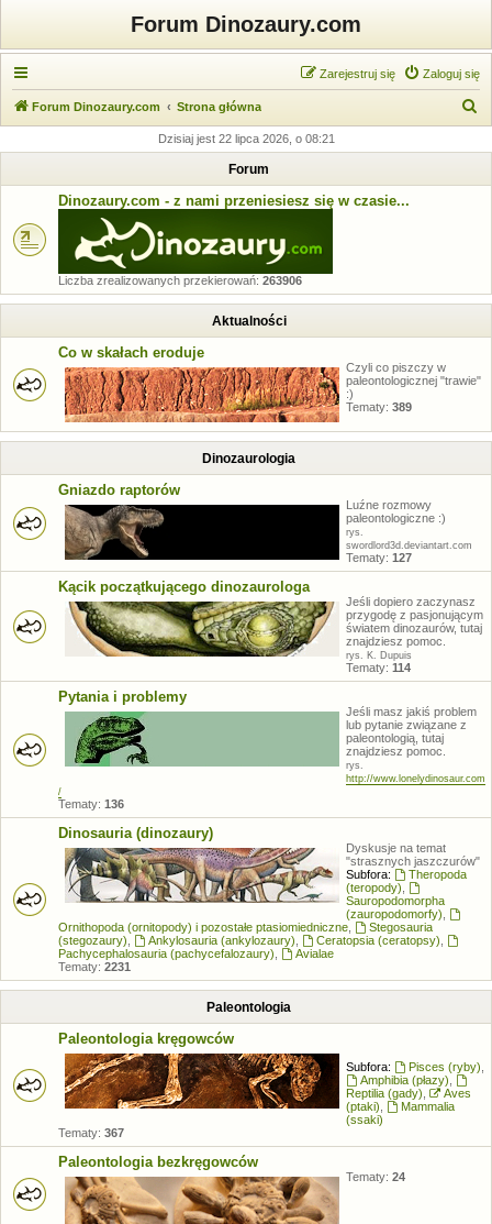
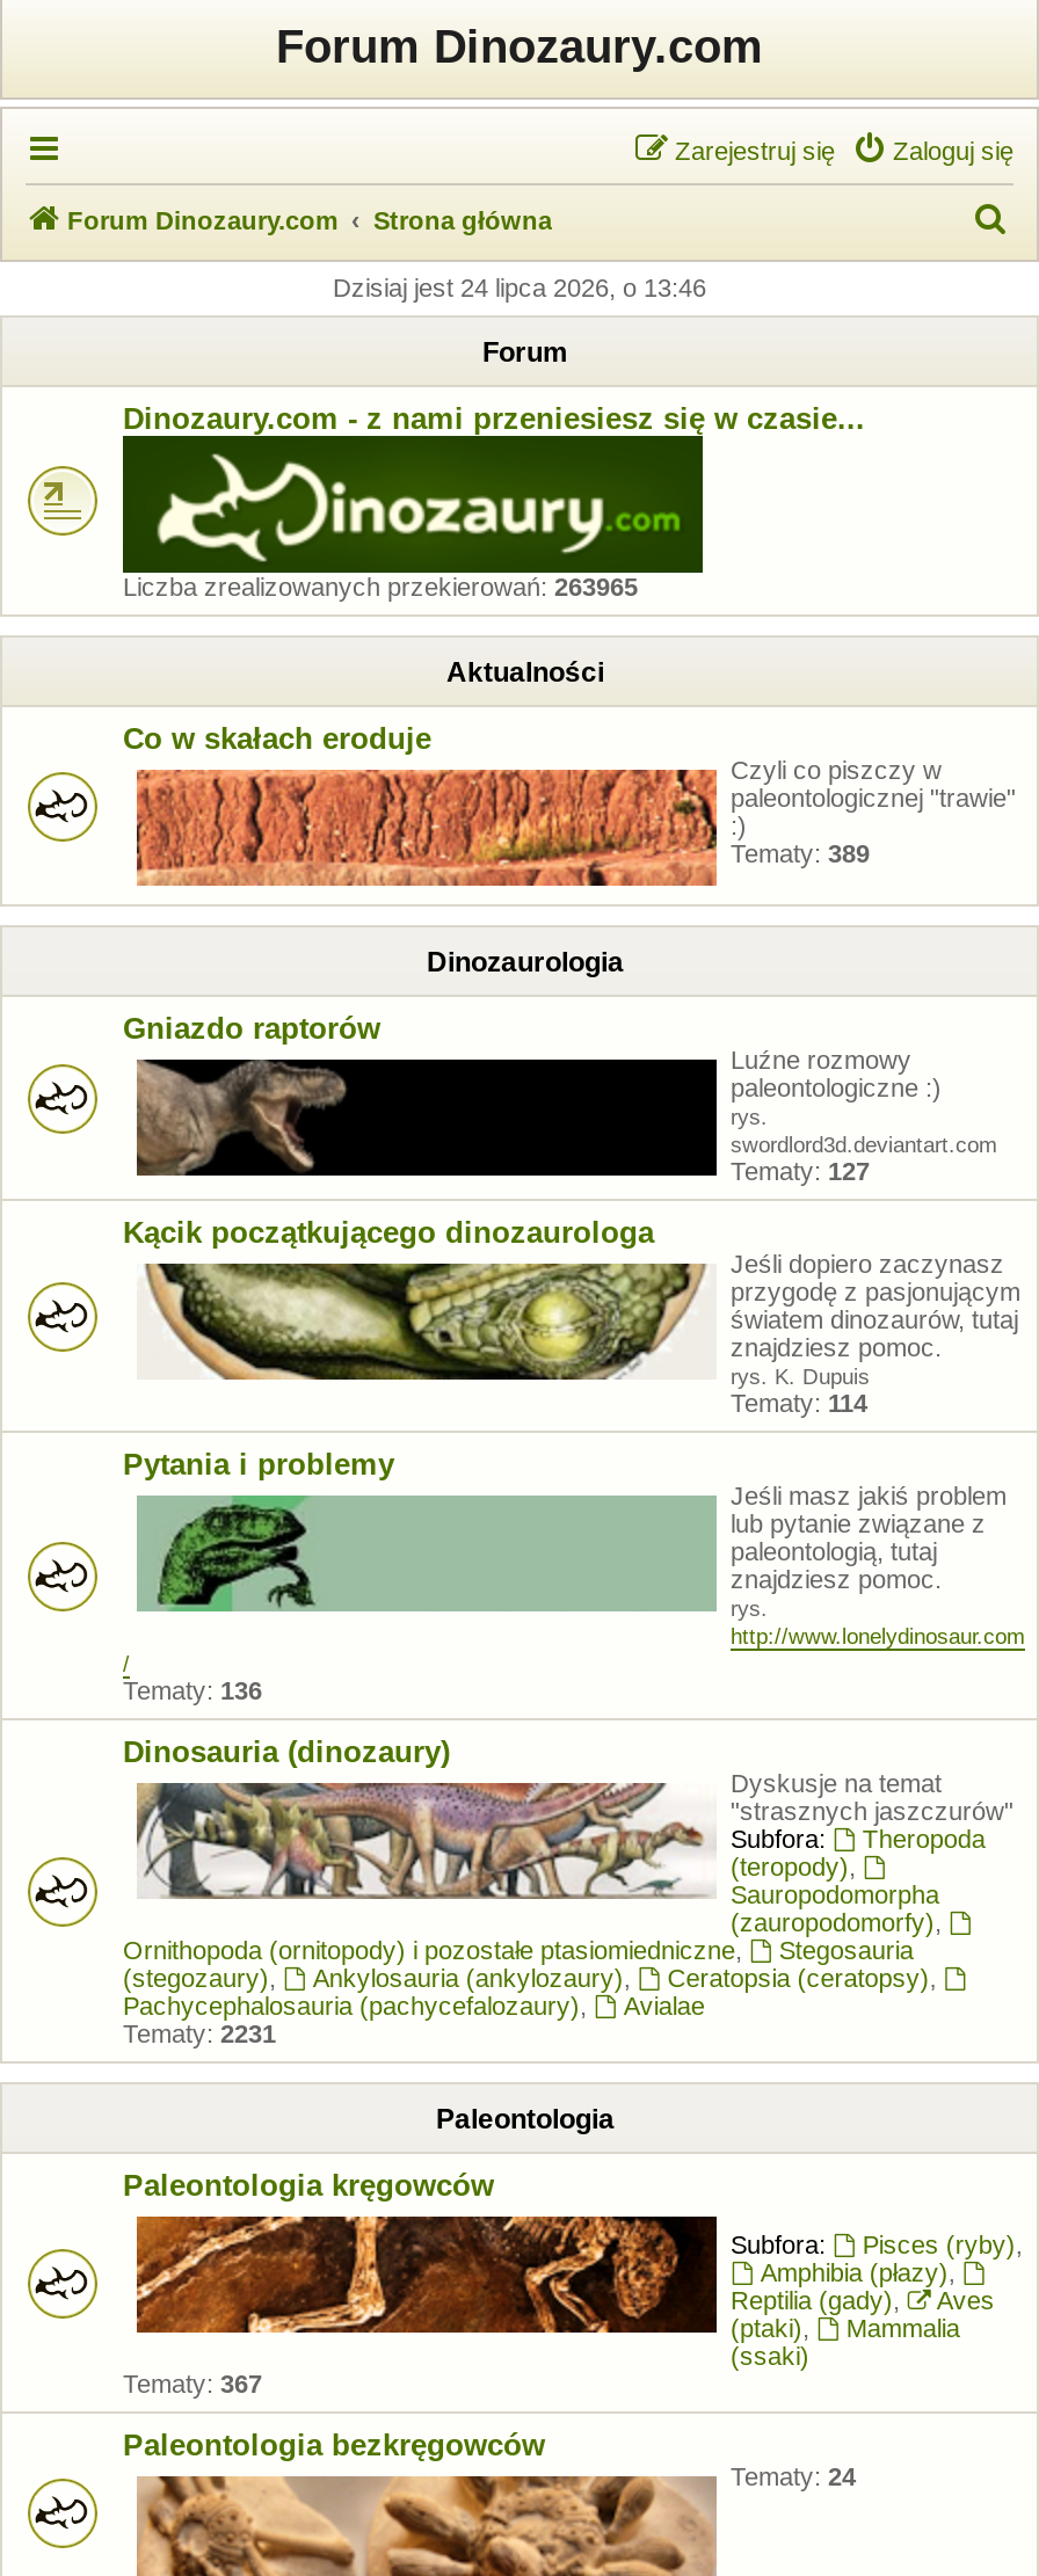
[158,132,334,145] Dzisiaj jest 22 lipca 2026, o 08:21 -> [333,274,706,301] Dzisiaj jest 24 lipca 2026, o 13:46
[58,274,302,287] Liczba zrealizowanych przekierowań:263906 -> [123,573,638,601] Liczba zrealizowanych przekierowań:263965

